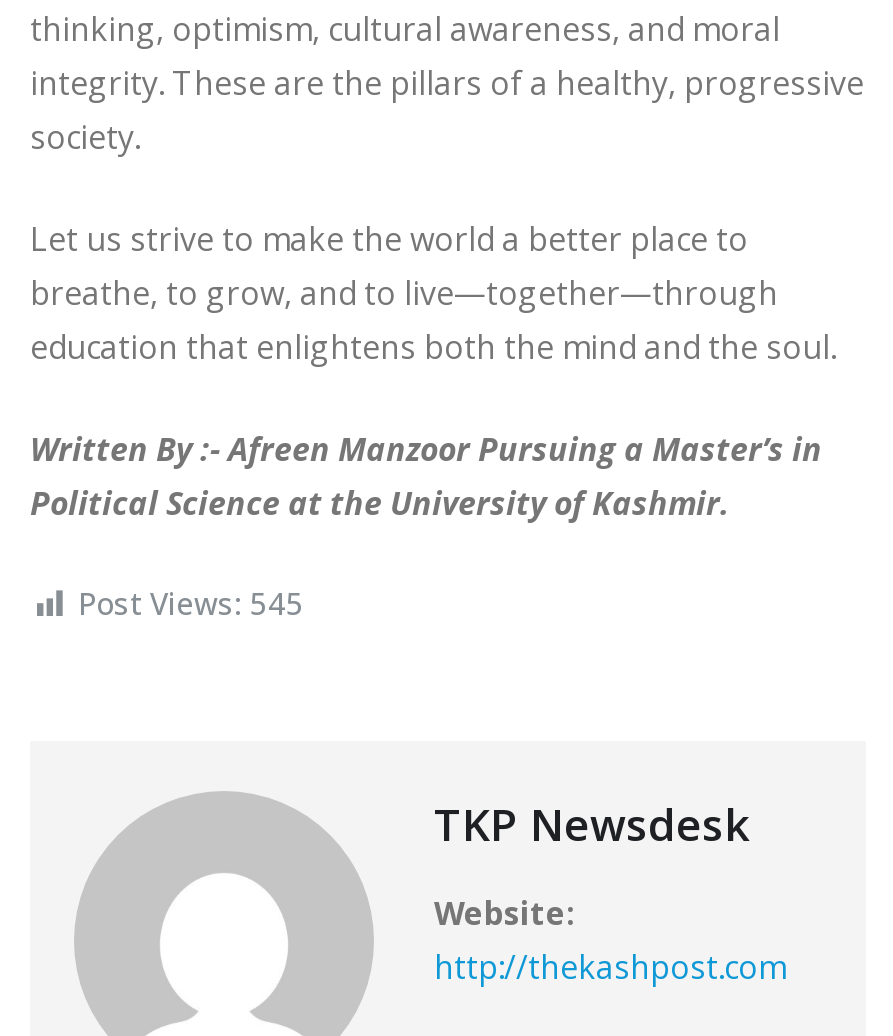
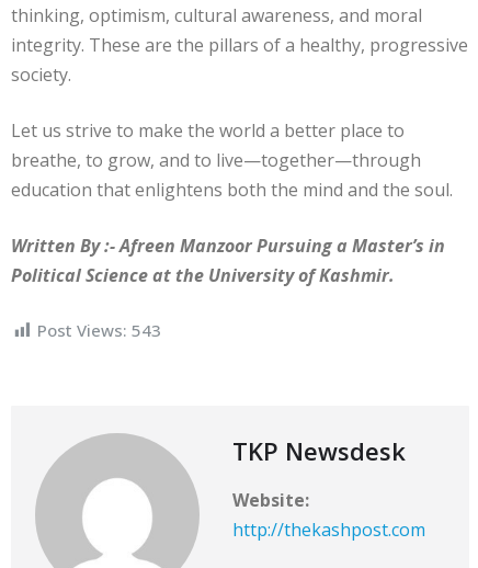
[78,583,304,623] Post Views: 545 -> [37,320,161,342] Post Views: 543

